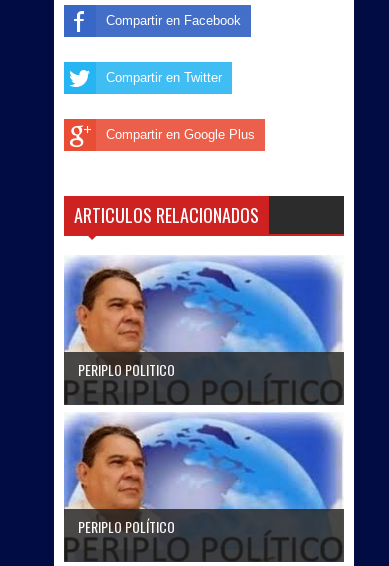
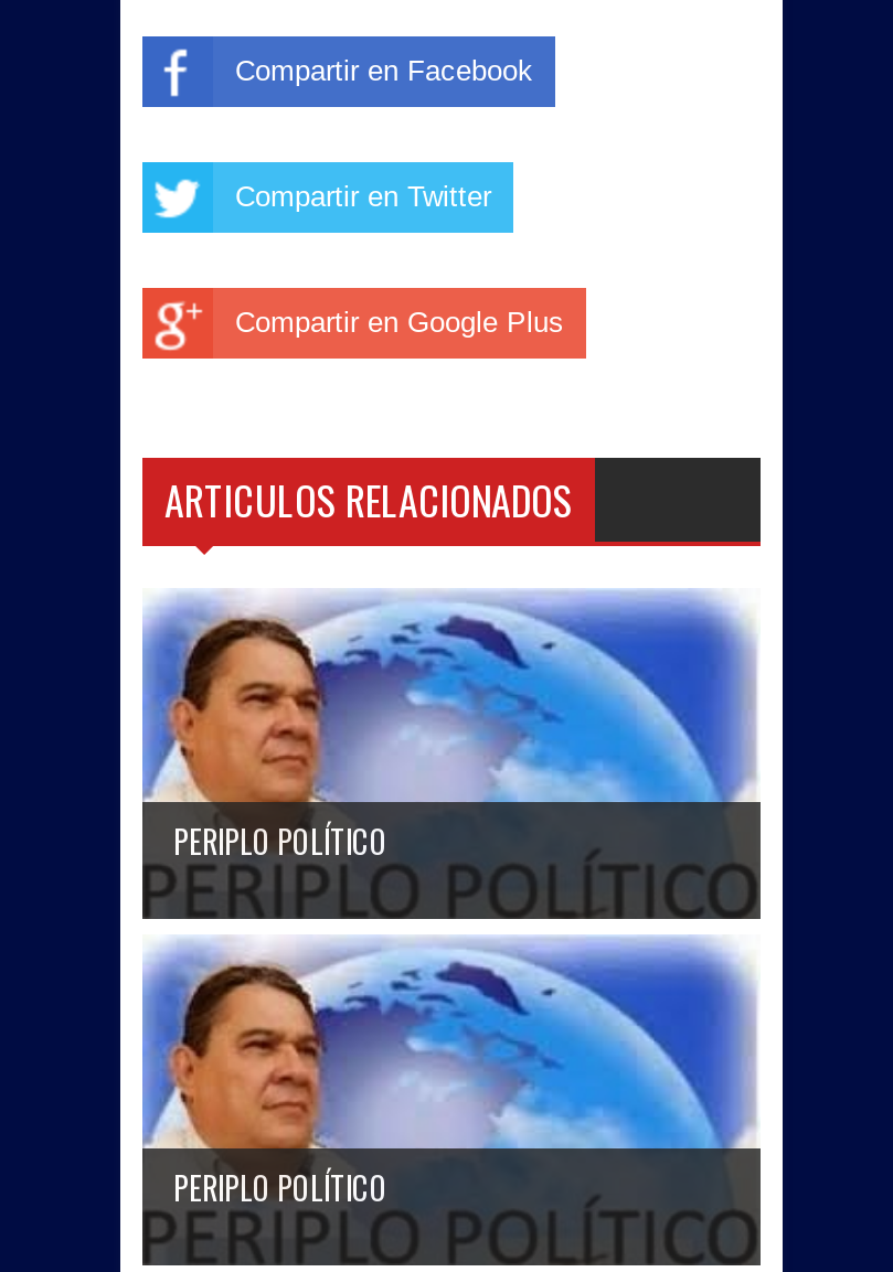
[78,359,175,380] PERIPLO POLITICO -> [173,817,387,864] PERIPLO POLÍTICO

